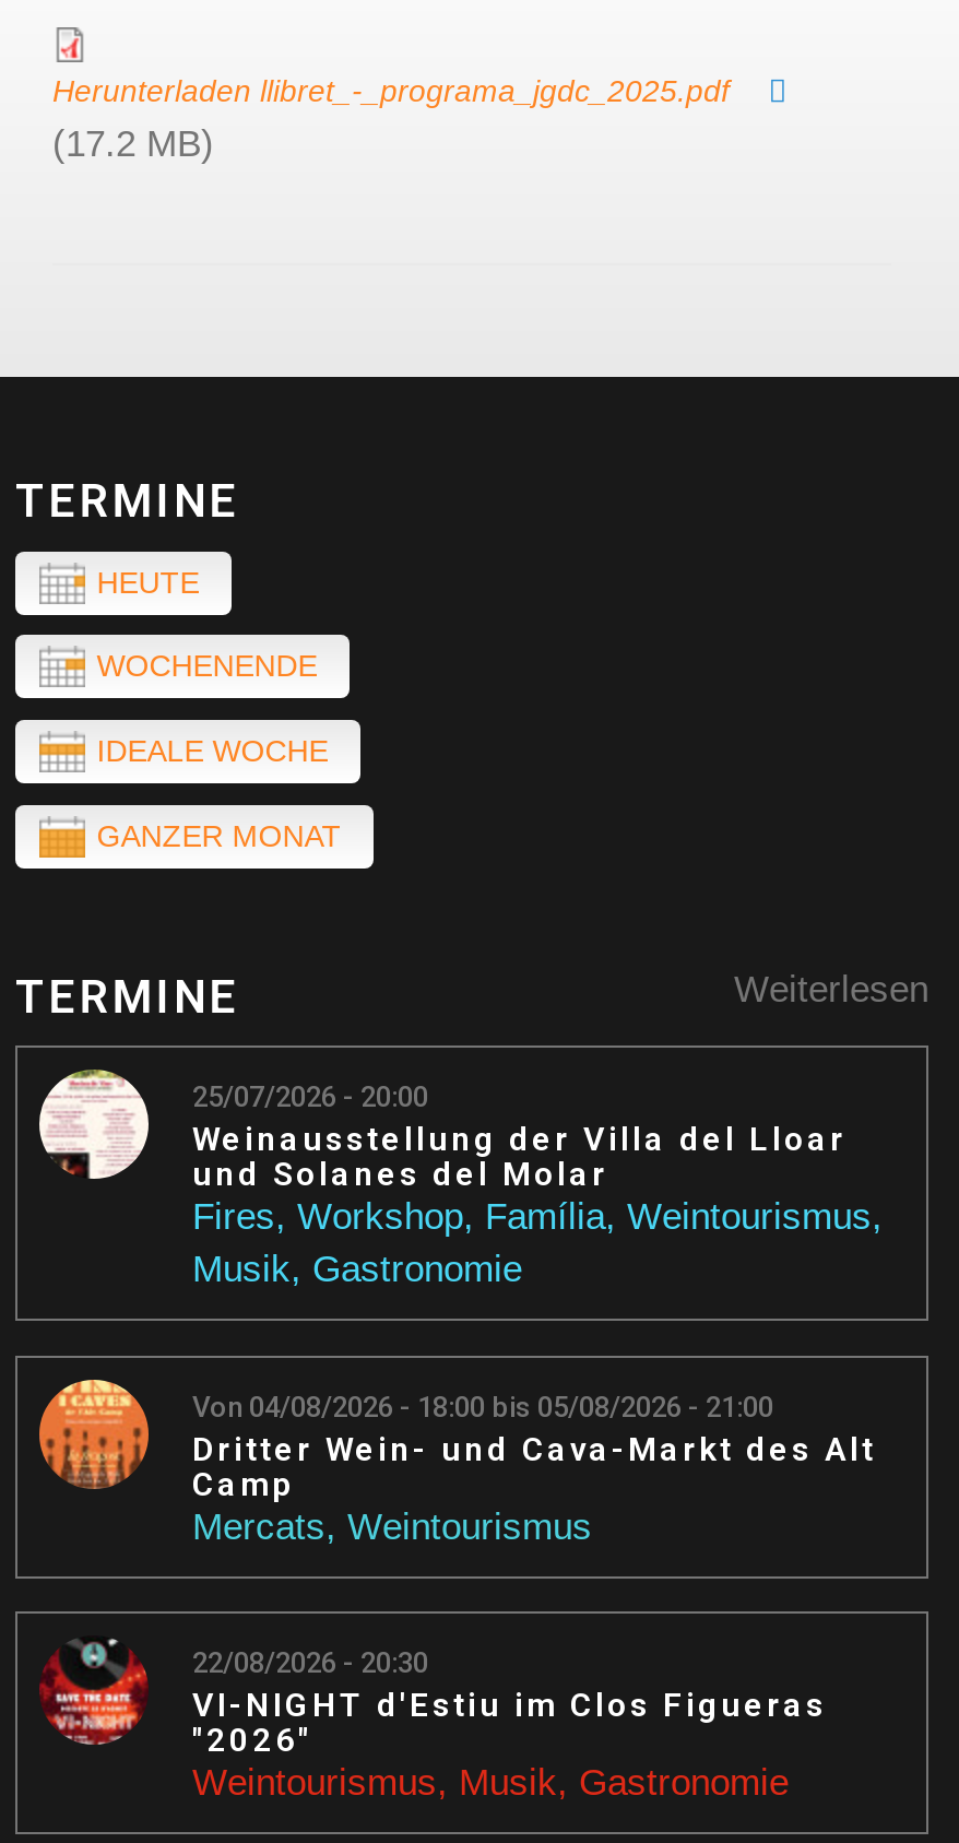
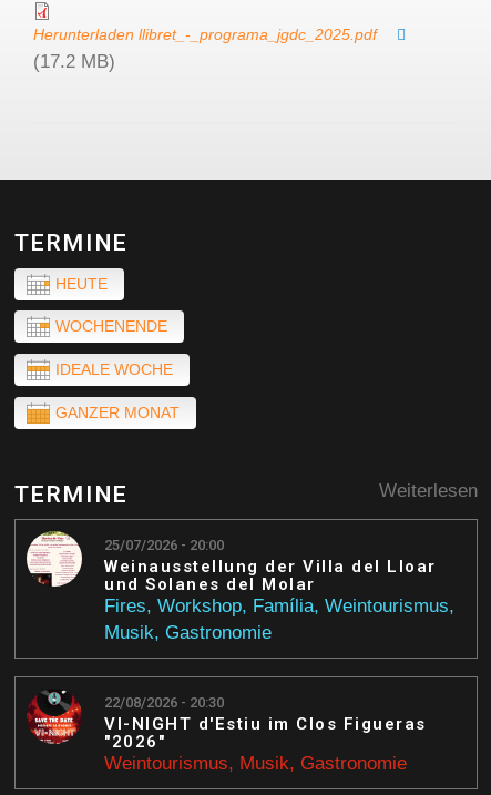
[37,1378,876,1548] [image] | Von 04/08/2026 - 18:00 bis 05/08/2026 - 21:00 | Dritter Wein- und Cava-Markt des Alt | Camp | Mercats, Weintourismus -> none

